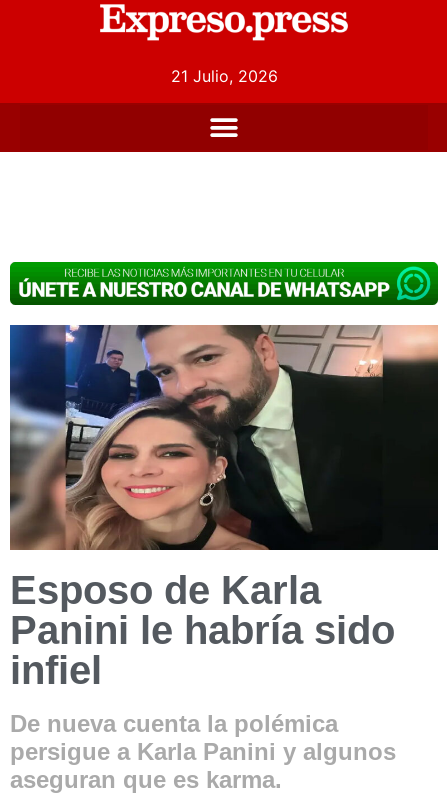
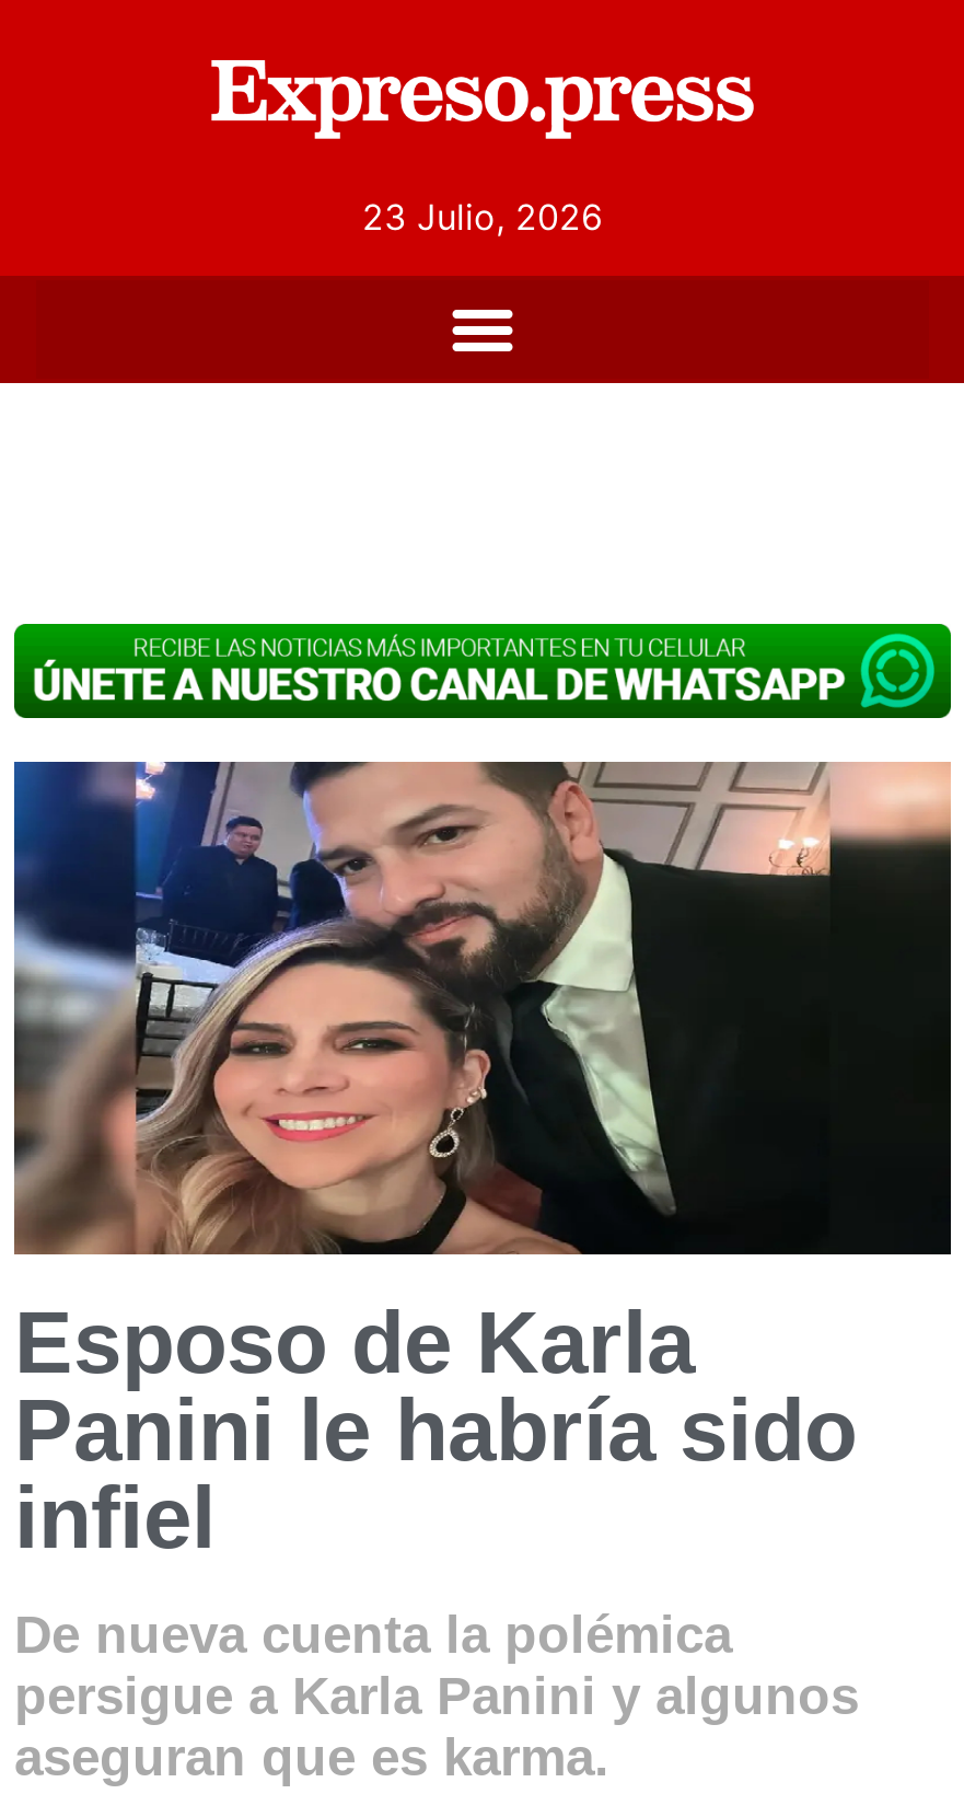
[170,66,277,86] 21 Julio, 2026 -> [362,195,603,239] 23 Julio, 2026

